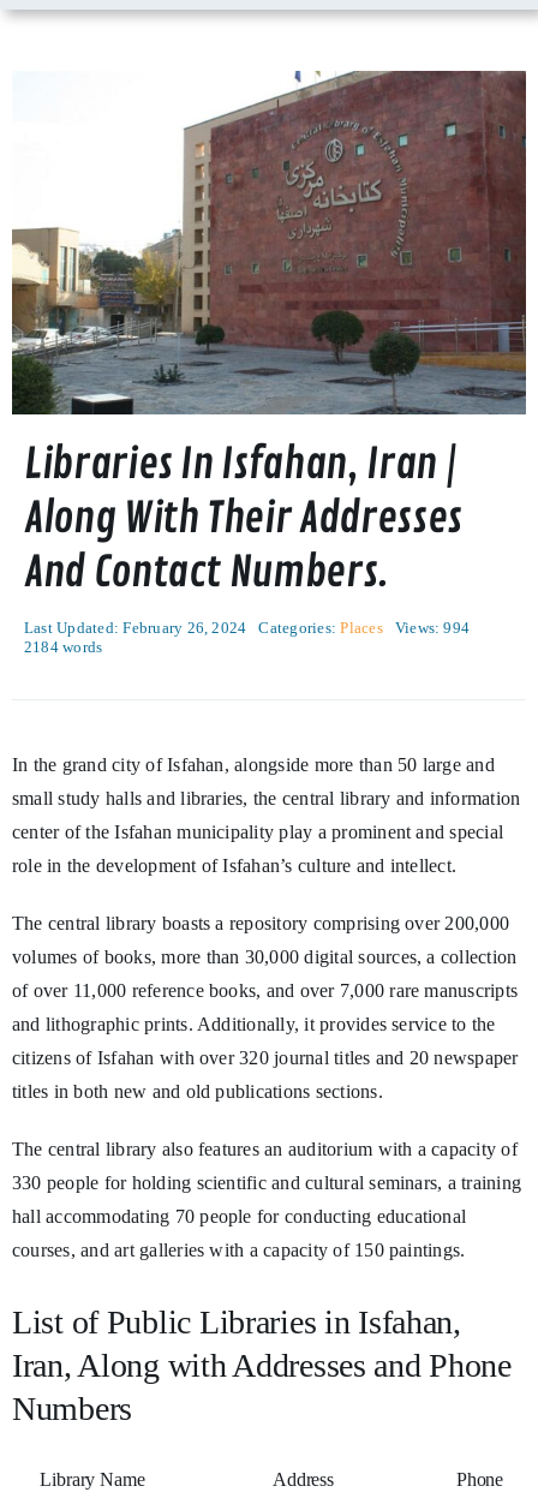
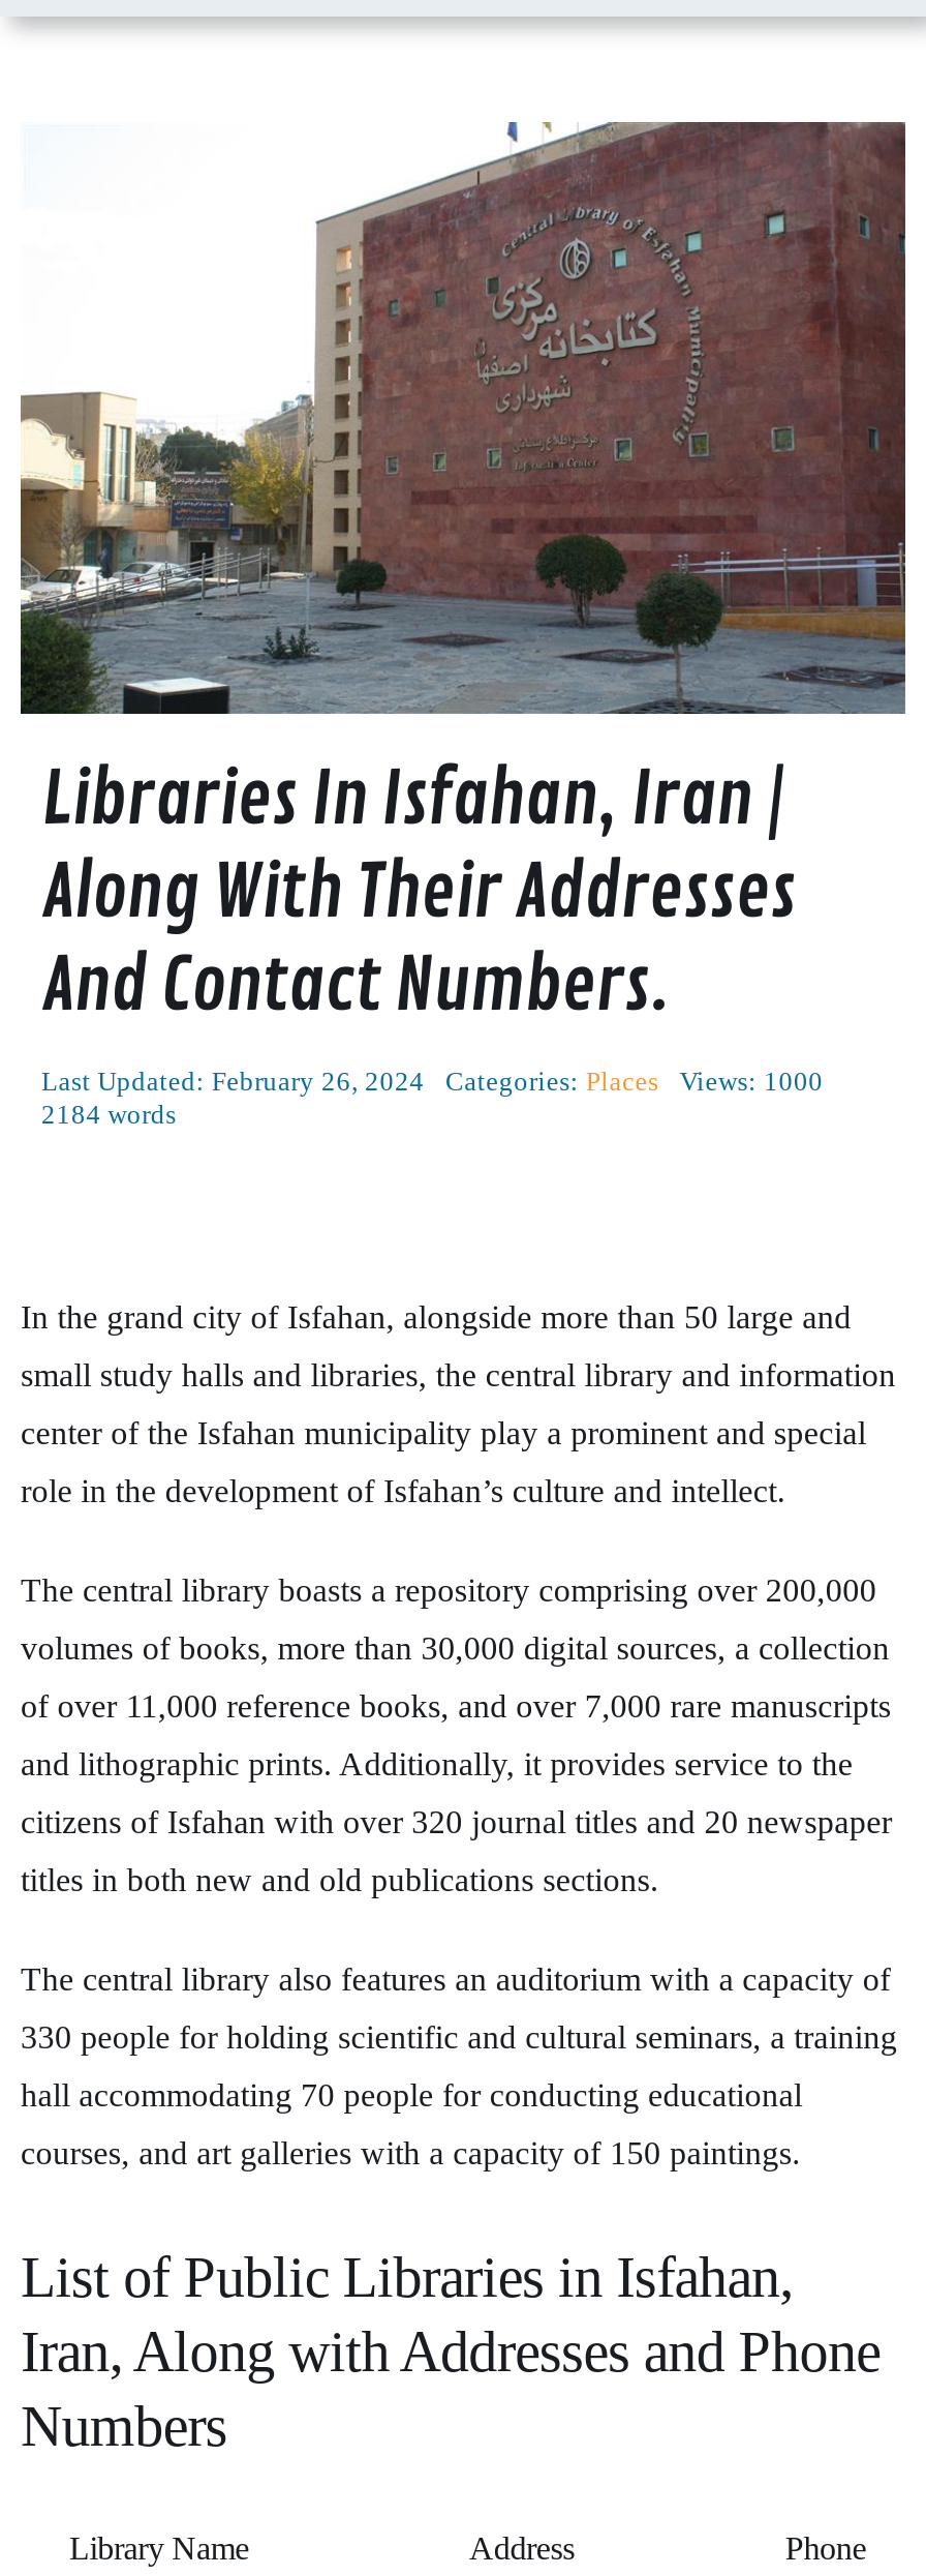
[24,618,470,636] Last Updated: February 26, 2024 Categories: Places Views: 994 -> [41,1065,823,1096] Last Updated: February 26, 2024 Categories: Places Views: 1000

